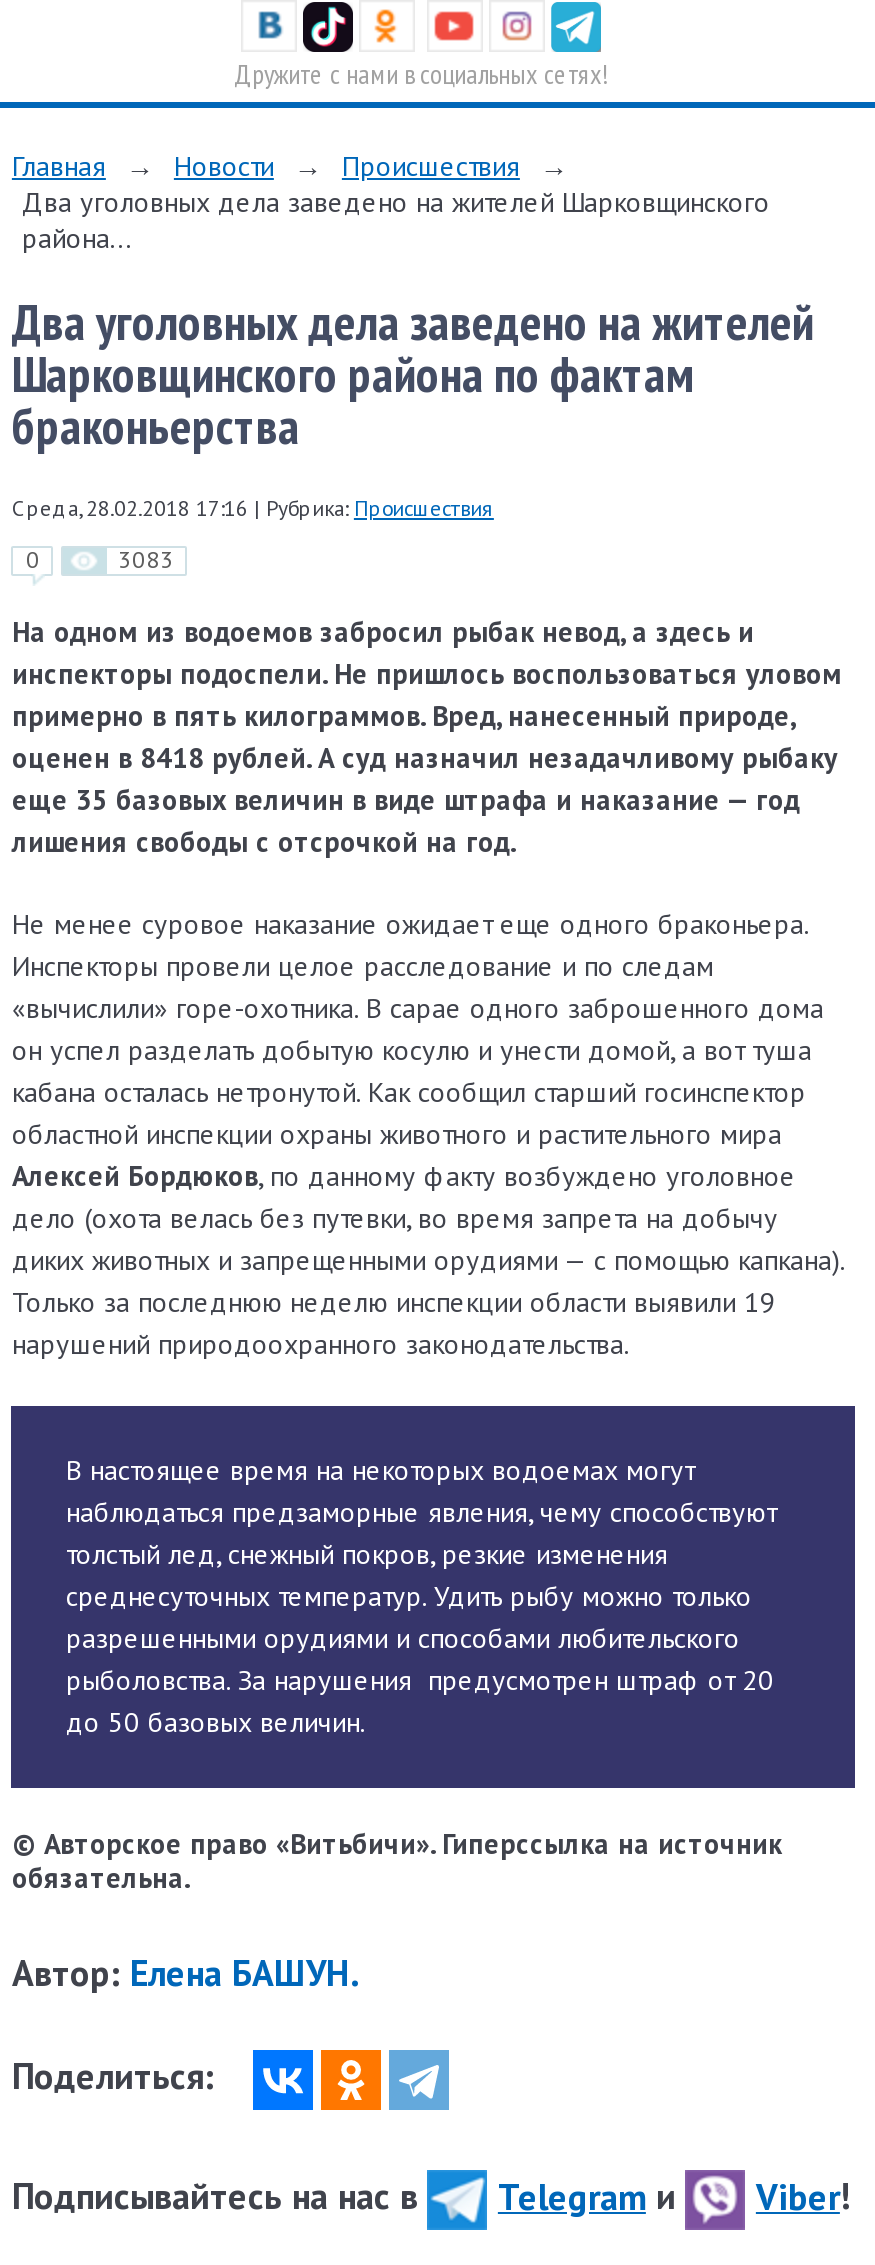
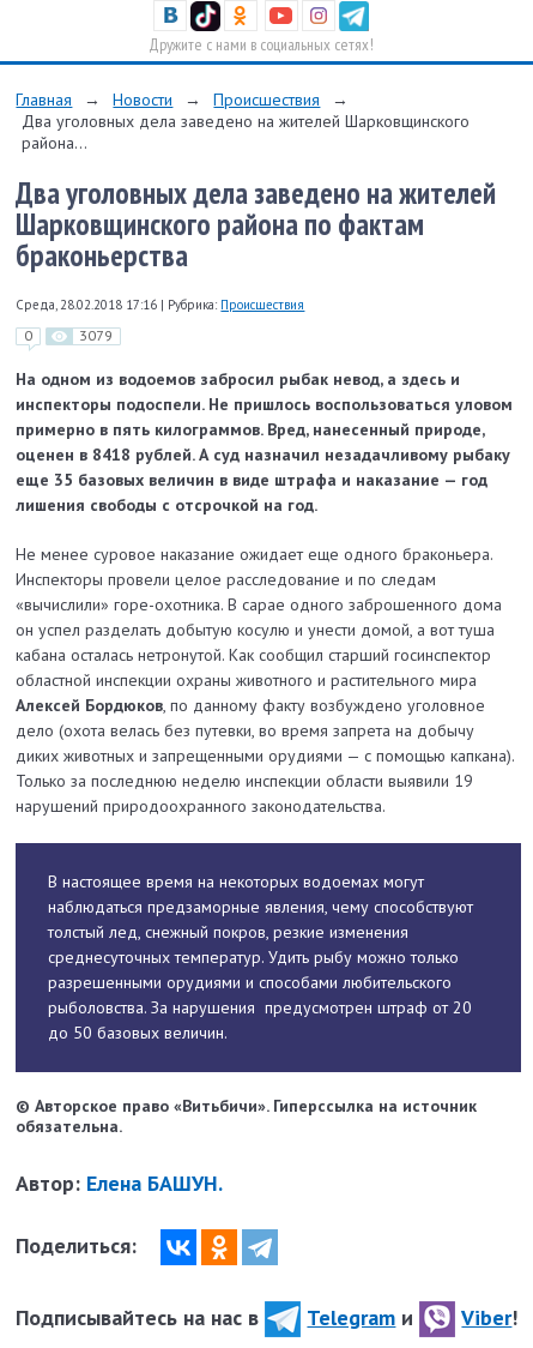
[118,545,174,575] 3083 -> [80,327,113,345] 3079

